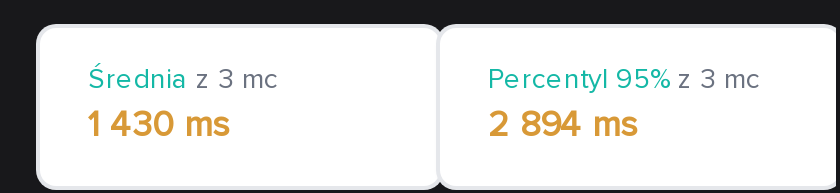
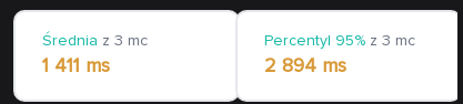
[88,108,228,144] 1 430 ms -> [42,56,110,76] 1 411 ms

